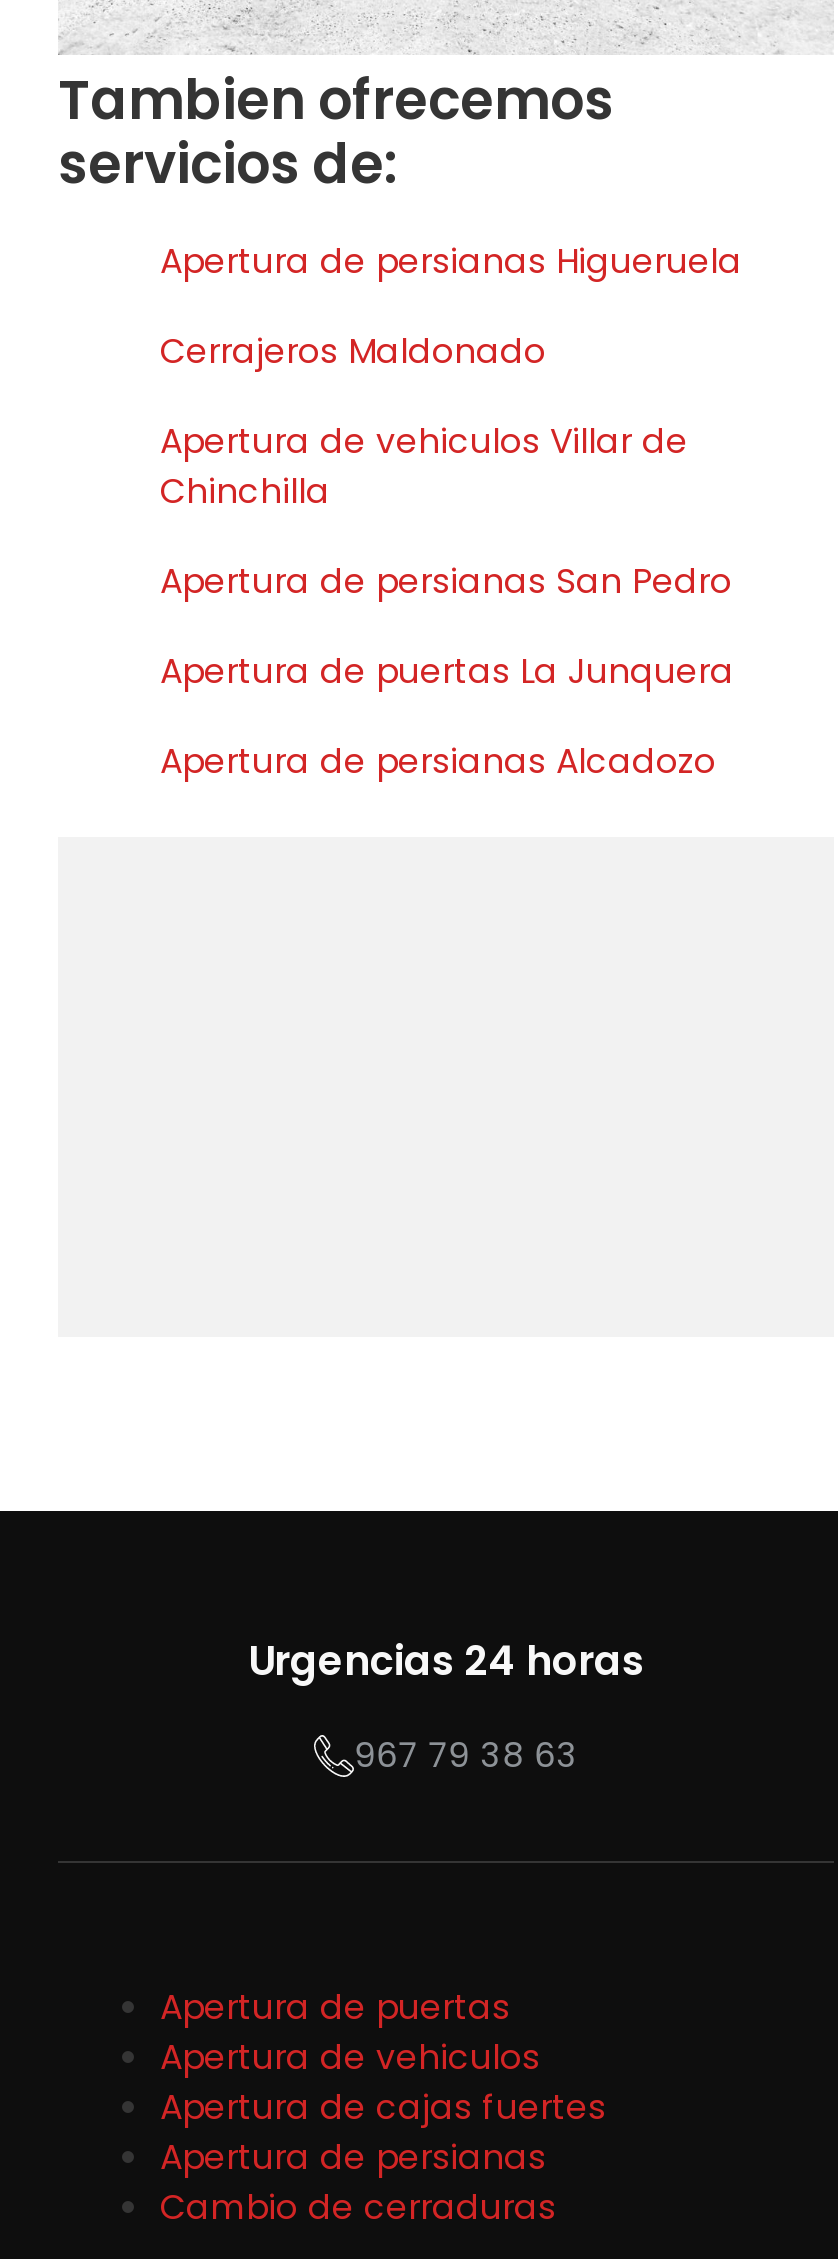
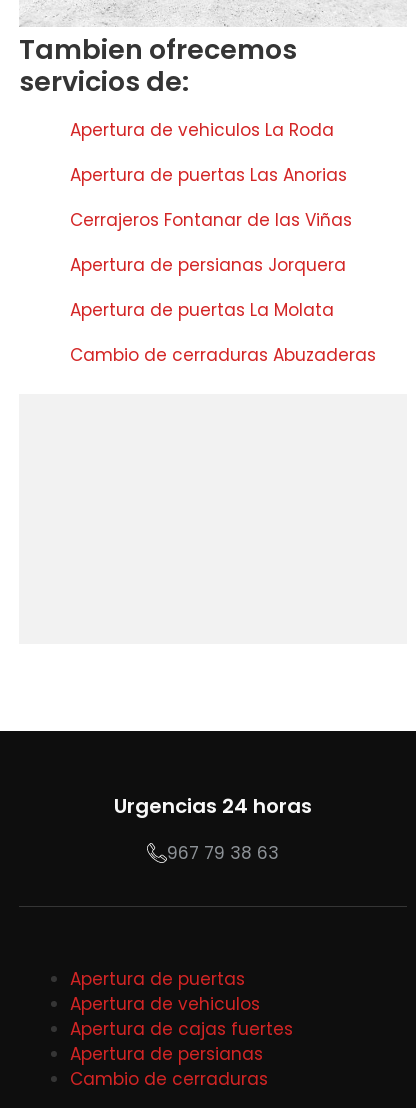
[160,236,742,284] Apertura de persianas Higueruela -> [70,118,334,142] Apertura de vehiculos La Roda
[160,326,546,374] Cerrajeros Maldonado -> [70,163,347,187] Apertura de puertas Las Anorias
[160,416,688,514] Apertura de vehiculos Villar de | Chinchilla -> [70,208,352,232] Cerrajeros Fontanar de las Viñas
[160,556,732,604] Apertura de persianas San Pedro -> [70,253,346,277] Apertura de persianas Jorquera
[160,646,734,694] Apertura de puertas La Junquera -> [70,298,334,322] Apertura de puertas La Molata
[160,736,716,784] Apertura de persianas Alcadozo -> [70,343,376,367] Cambio de cerraduras Abuzaderas

